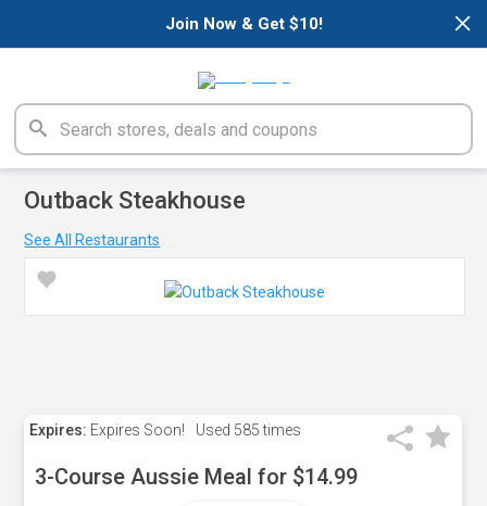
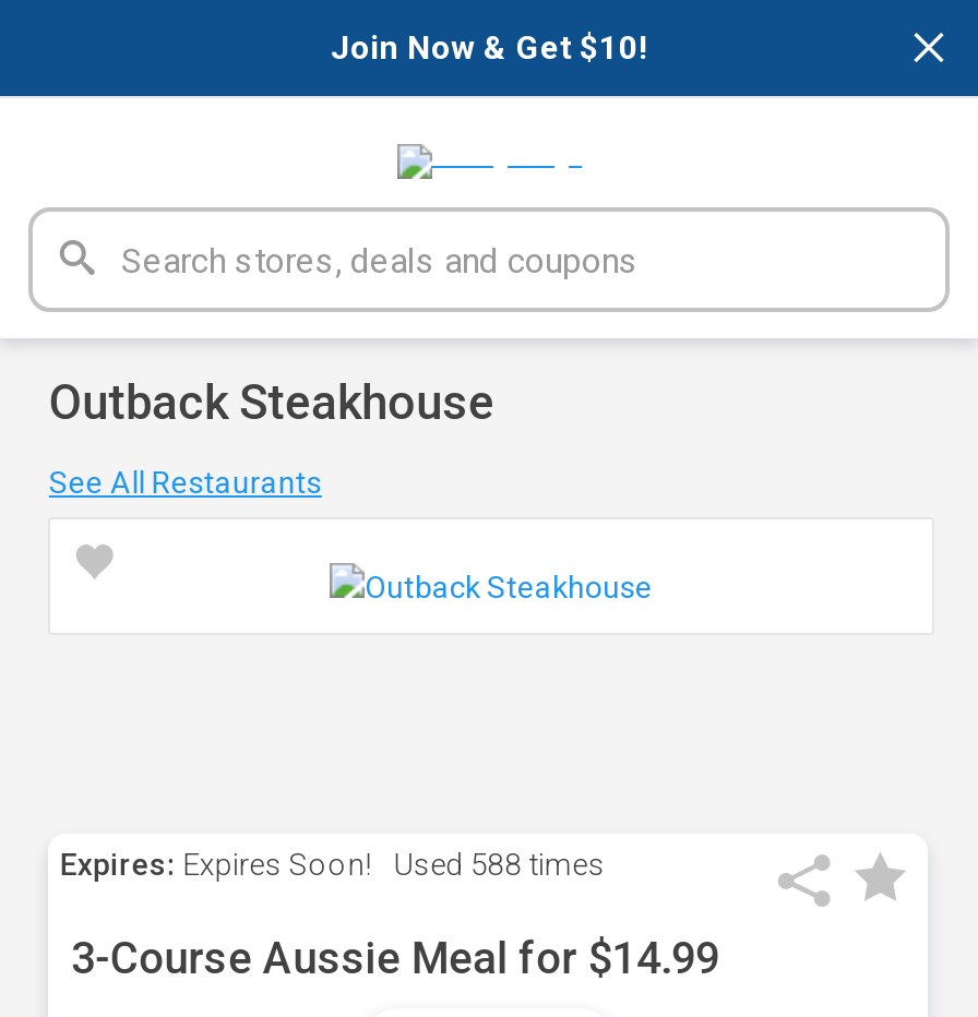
[30,421,302,439] Expires: Expires Soon! Used 585 times -> [60,847,606,882] Expires: Expires Soon! Used 588 times

